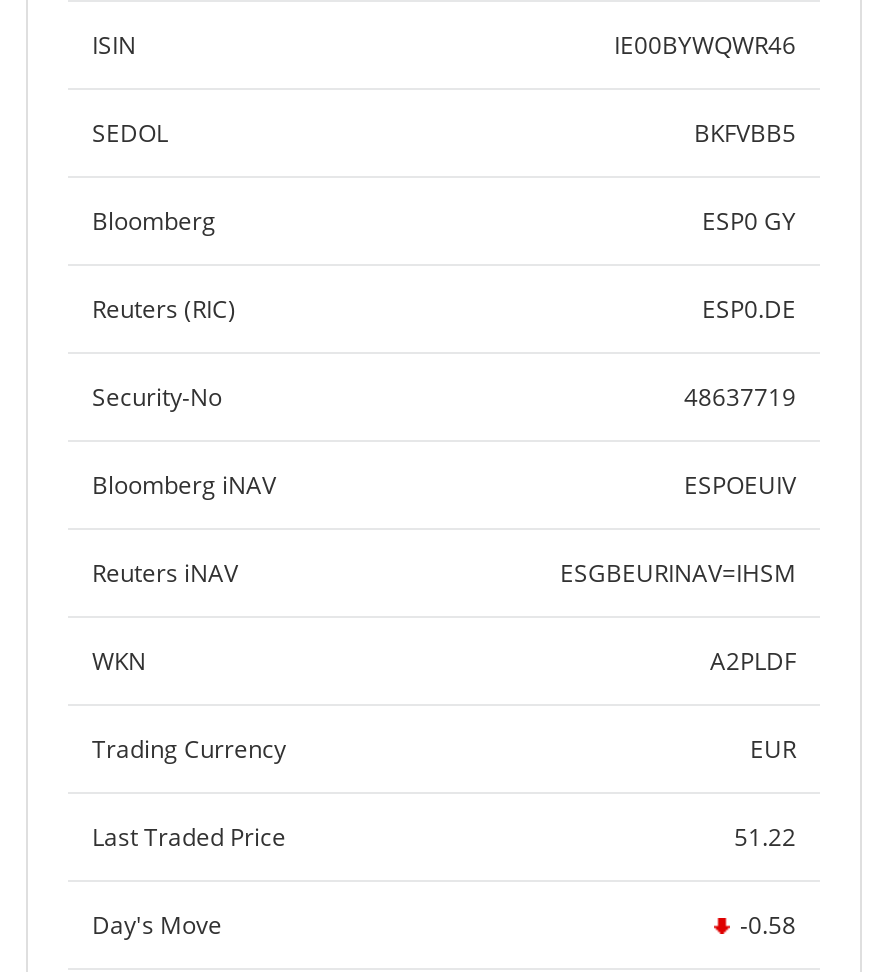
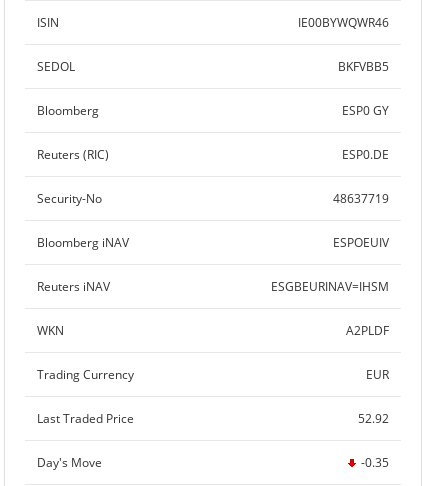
[734,820,796,854] 51.22 -> [358,410,389,427] 52.92
[740,908,796,942] -0.58 -> [361,454,389,471] -0.35

